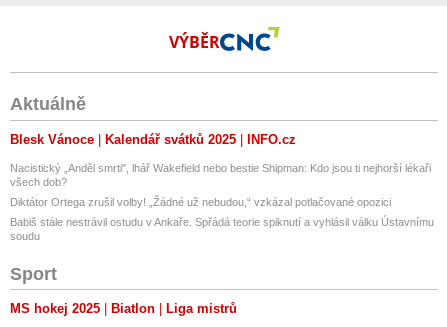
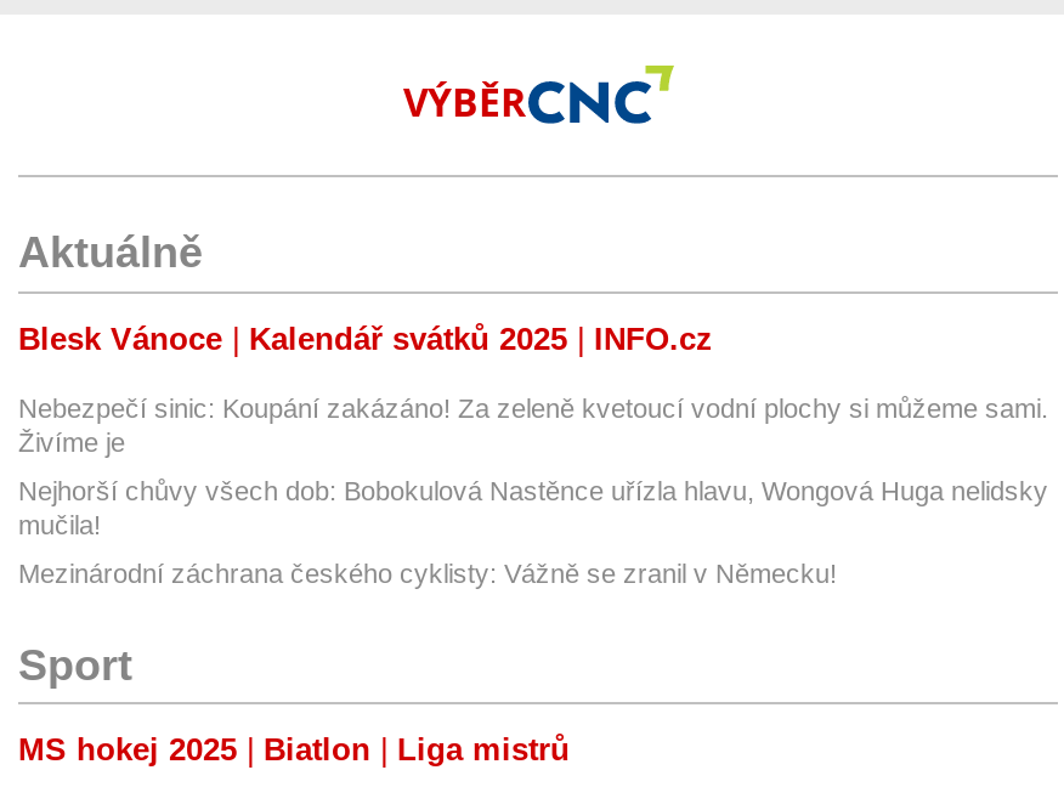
[10,162,431,188] Nacistický „Anděl smrti", lhář Wakefield nebo bestie Shipman: Kdo jsou ti nejhorší lékaři | všech dob? -> [18,393,1048,456] Nebezpečí sinic: Koupání zakázáno! Za zeleně kvetoucí vodní plochy si můžeme sami. | Živíme je
[10,196,391,208] Diktátor Ortega zrušil volby! „Žádné už nebudou,“ vzkázal potlačované opozici -> [18,476,1048,539] Nejhorší chůvy všech dob: Bobokulová Nastěnce uřízla hlavu, Wongová Huga nelidsky | mučila!
[10,216,434,242] Babiš stále nestrávil ostudu v Ankaře. Spřádá teorie spiknutí a vyhlásil válku Ústavnímu | soudu -> [18,558,837,587] Mezinárodní záchrana českého cyklisty: Vážně se zranil v Německu!

